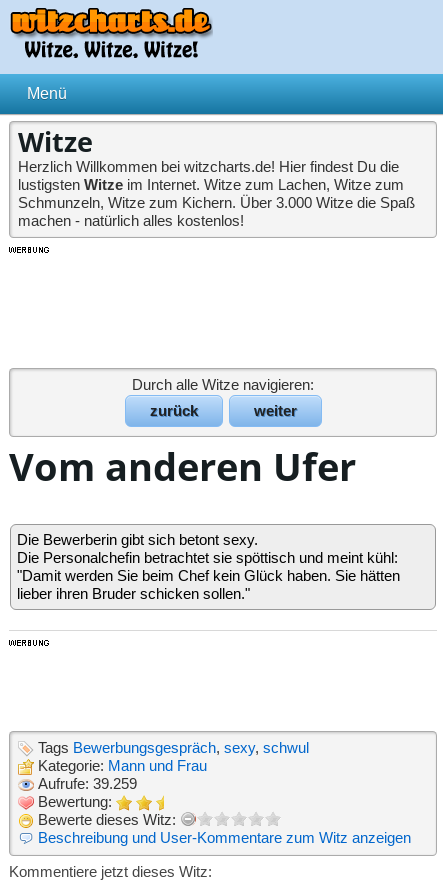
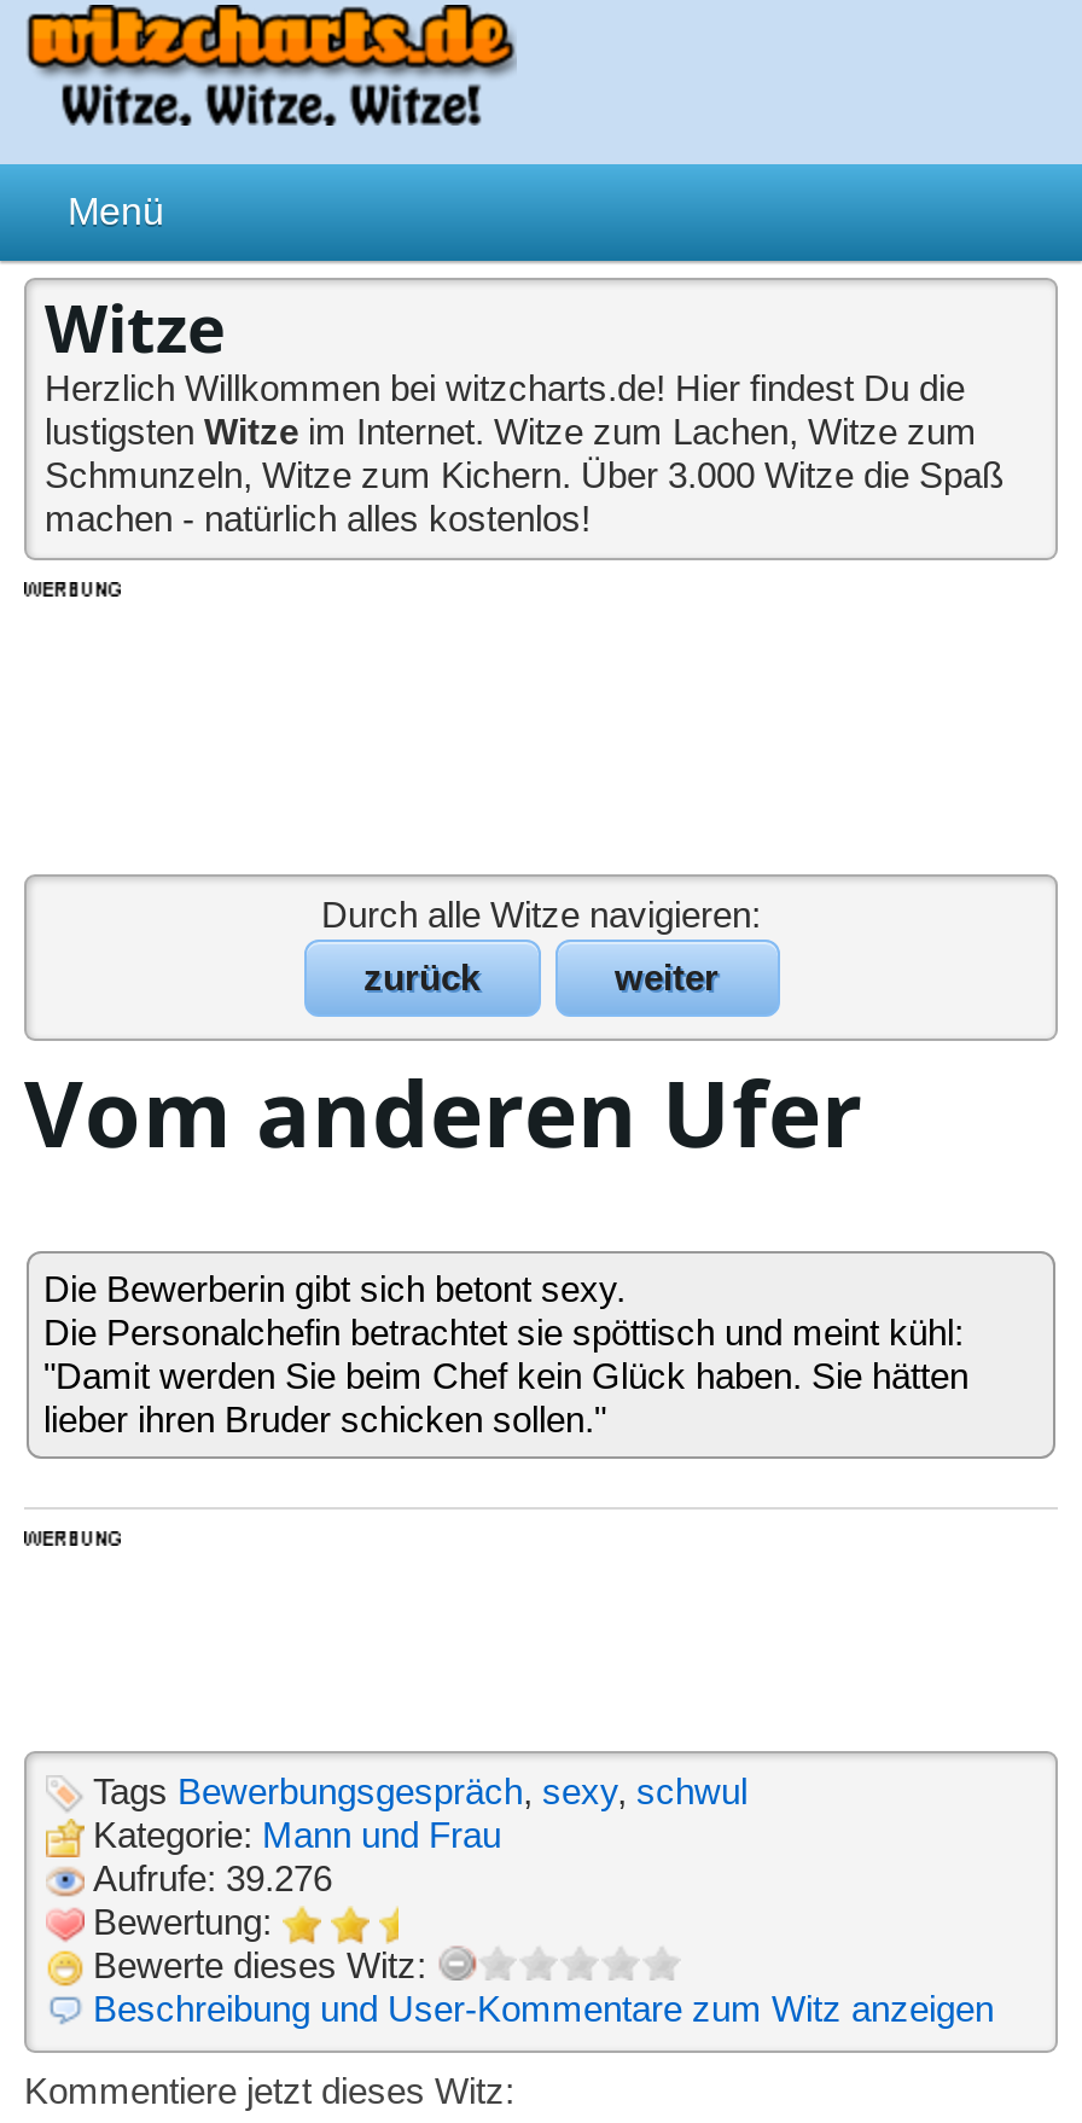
[33,775,136,792] Aufrufe: 39.259 -> [83,1858,332,1899] Aufrufe: 39.276

